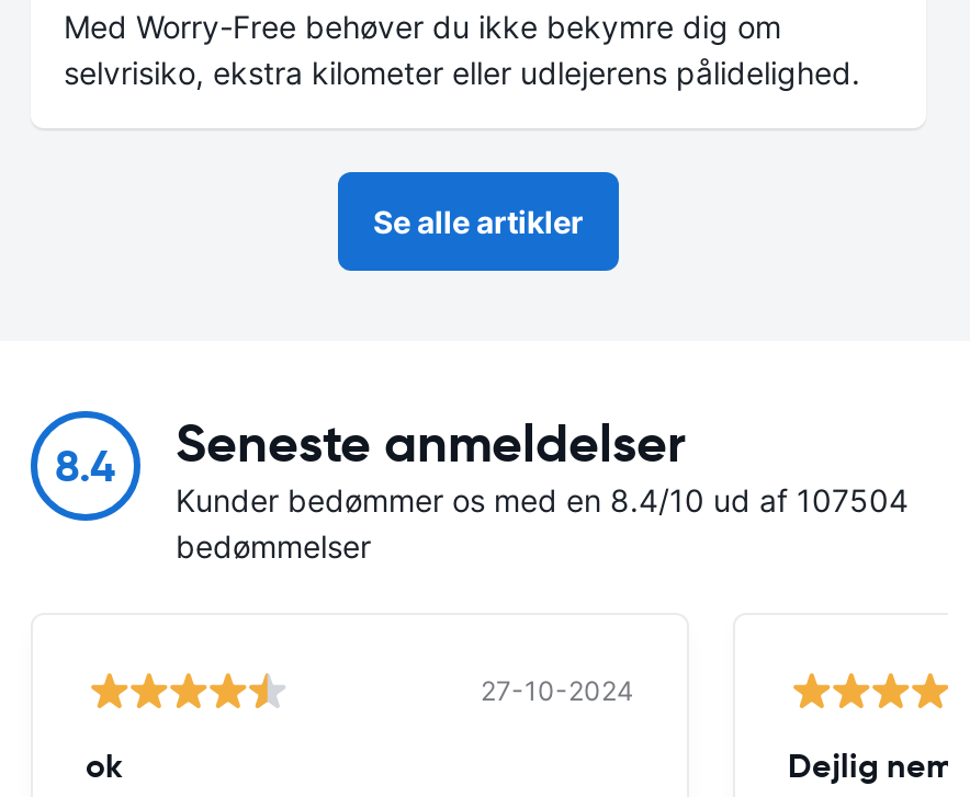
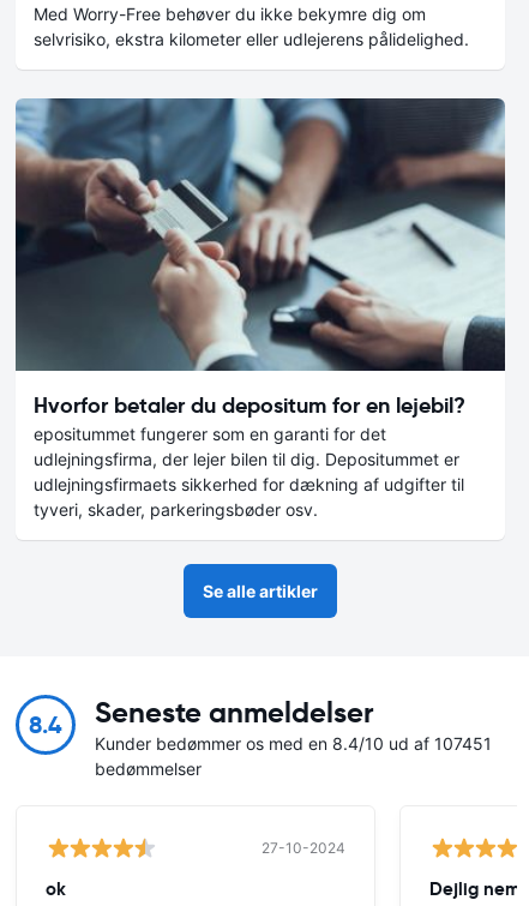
none -> [14,97,506,520] [image] | Hvorfor betaler du depositum for en lejebil? | epositummet fungerer som en garanti for det | udlejningsfirma, der lejer bilen til dig. Depositummet er | udlejningsfirmaets sikkerhed for dækning af udgifter til | tyveri, skader, parkeringsbøder osv.
[176,481,909,518] Kunder bedømmer os med en 8.4/10 ud af 107504 -> [95,733,492,754] Kunder bedømmer os med en 8.4/10 ud af 107451

